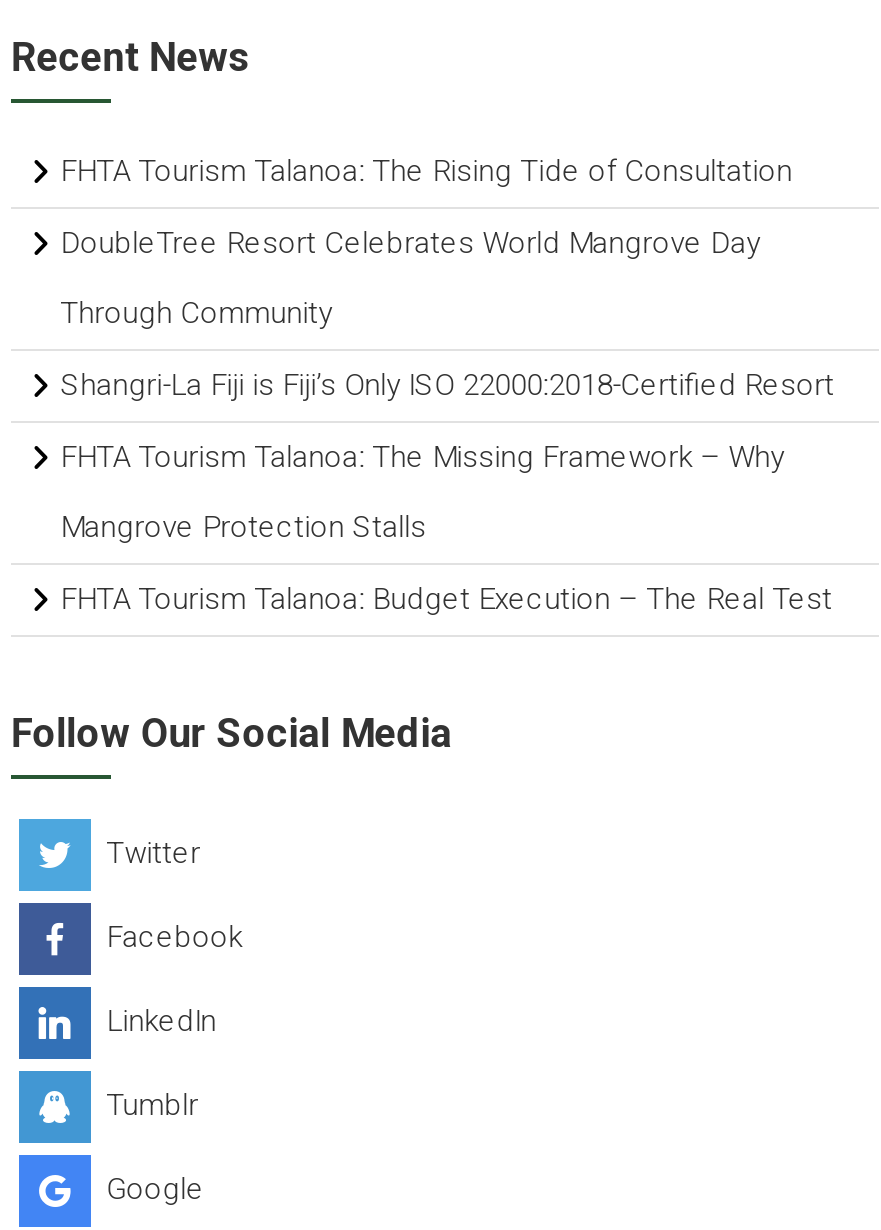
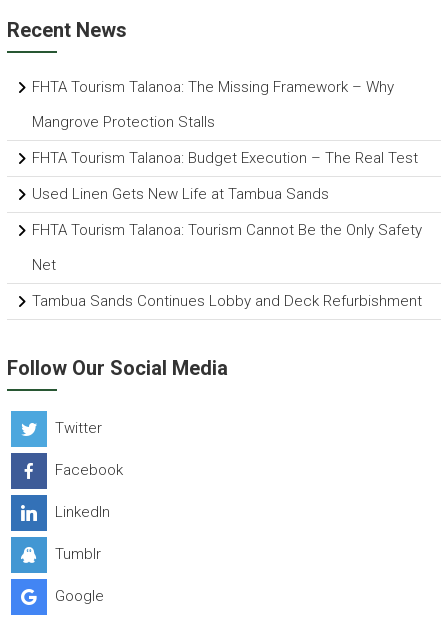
[60,153,834,403] FHTA Tourism Talanoa: The Rising Tide of Consultation | DoubleTree Resort Celebrates World Mangrove Day | Through Community | Shangri-La Fiji is Fiji’s Only ISO 22000:2018-Certified Resort -> none
moved [60,439,832,617] -> [32,78,418,167]: FHTA Tourism Talanoa: The Missing Framework – Why | Mangrove Protection Stalls | FHTA Tourism Talanoa: Budget Execution – The Real Test
none -> [32,185,422,310] Used Linen Gets New Life at Tambua Sands | FHTA Tourism Talanoa: Tourism Cannot Be the Only Safety | Net | Tambua Sands Continues Lobby and Deck Refurbishment

